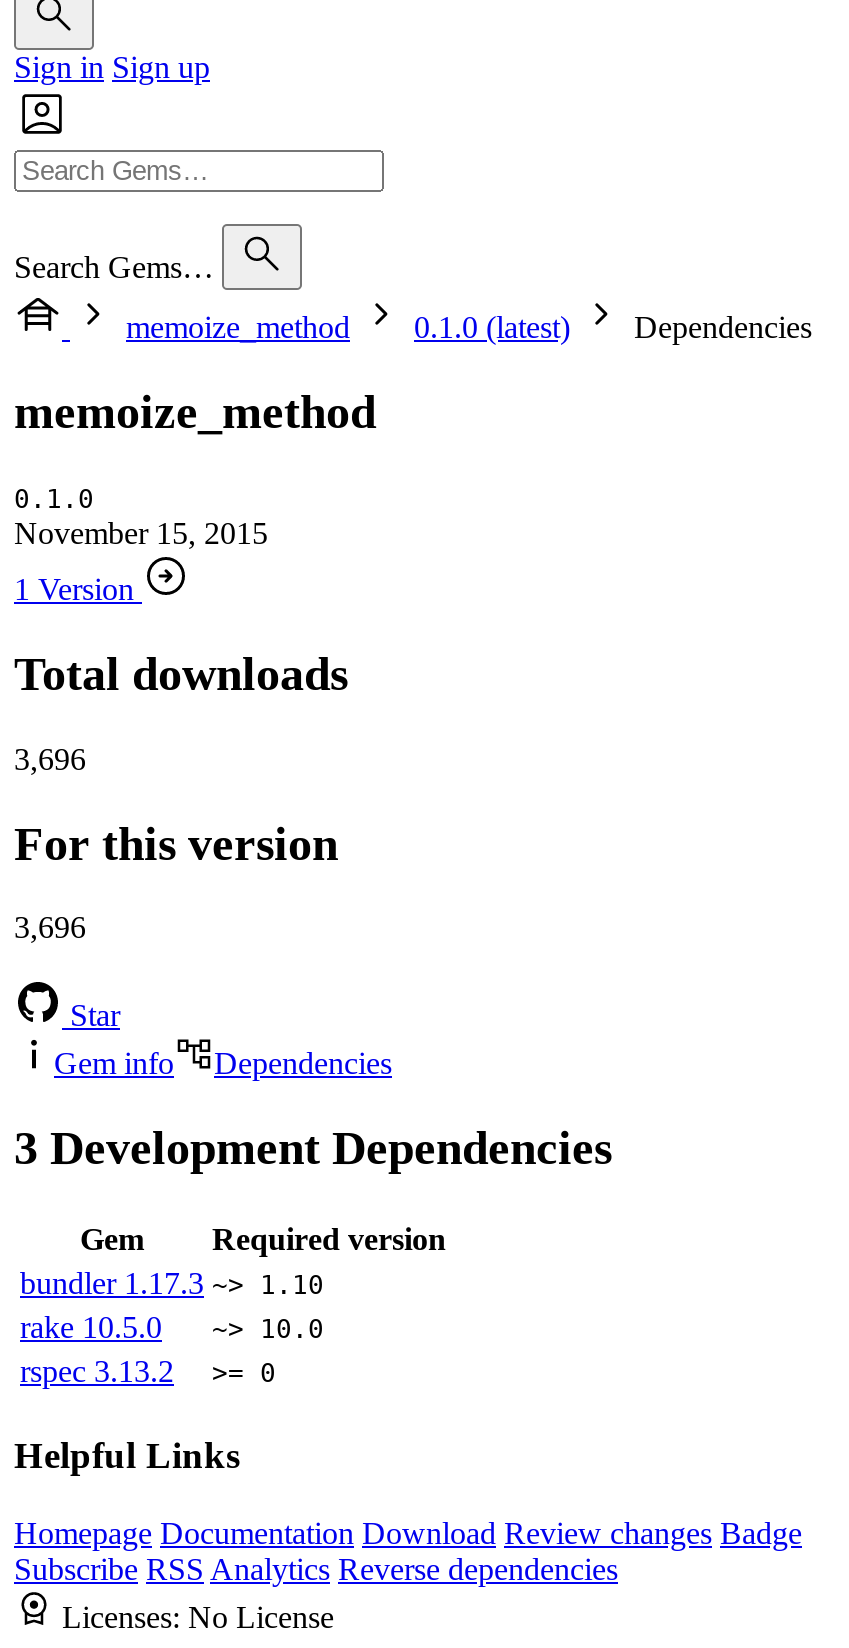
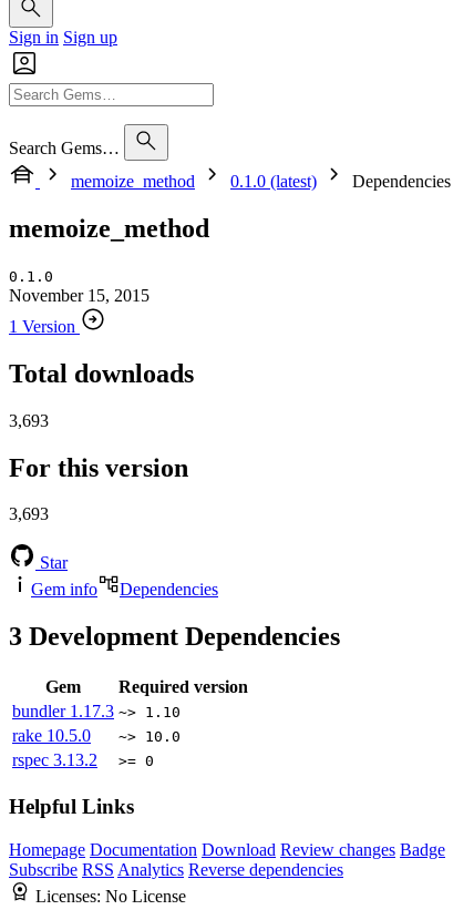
[14,741,86,775] 3,696 -> [9,411,49,430] 3,693
[14,911,86,945] 3,696 -> [9,505,49,524] 3,693

